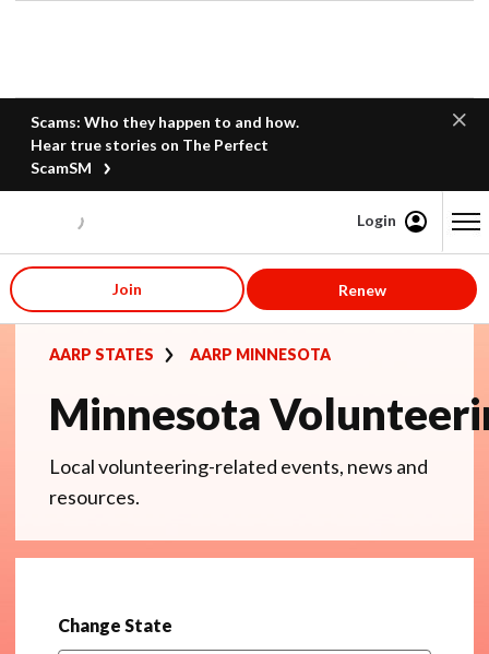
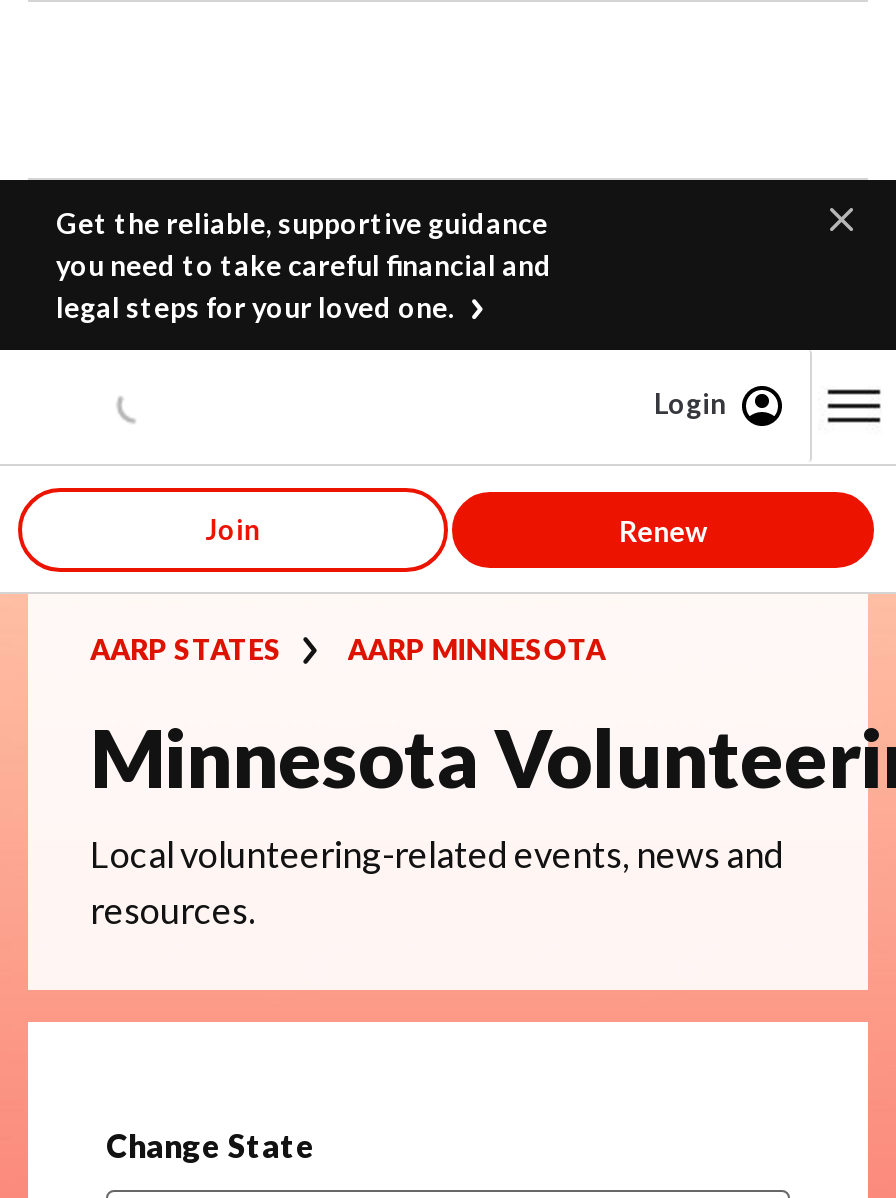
[31,112,299,177] Scams: Who they happen to and how. | Hear true stories on The Perfect | ScamSM -> [56,206,552,324] Get the reliable, supportive guidance | you need to take careful financial and | legal steps for your loved one.

